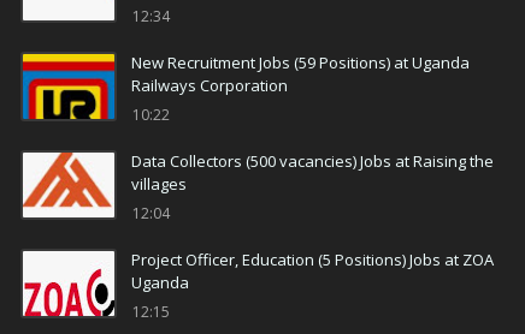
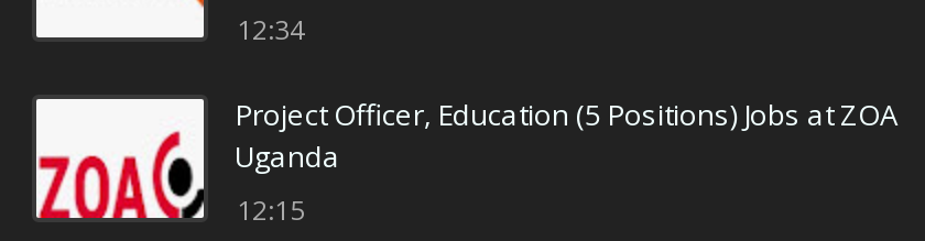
[22,52,494,224] [image] | New Recruitment Jobs (59 Positions) at Uganda | Railways Corporation | 10:22 | Data Collectors (500 vacancies) Jobs at Raising the | villages | 12:04 -> none
[22,151,114,208] [image] -> none

